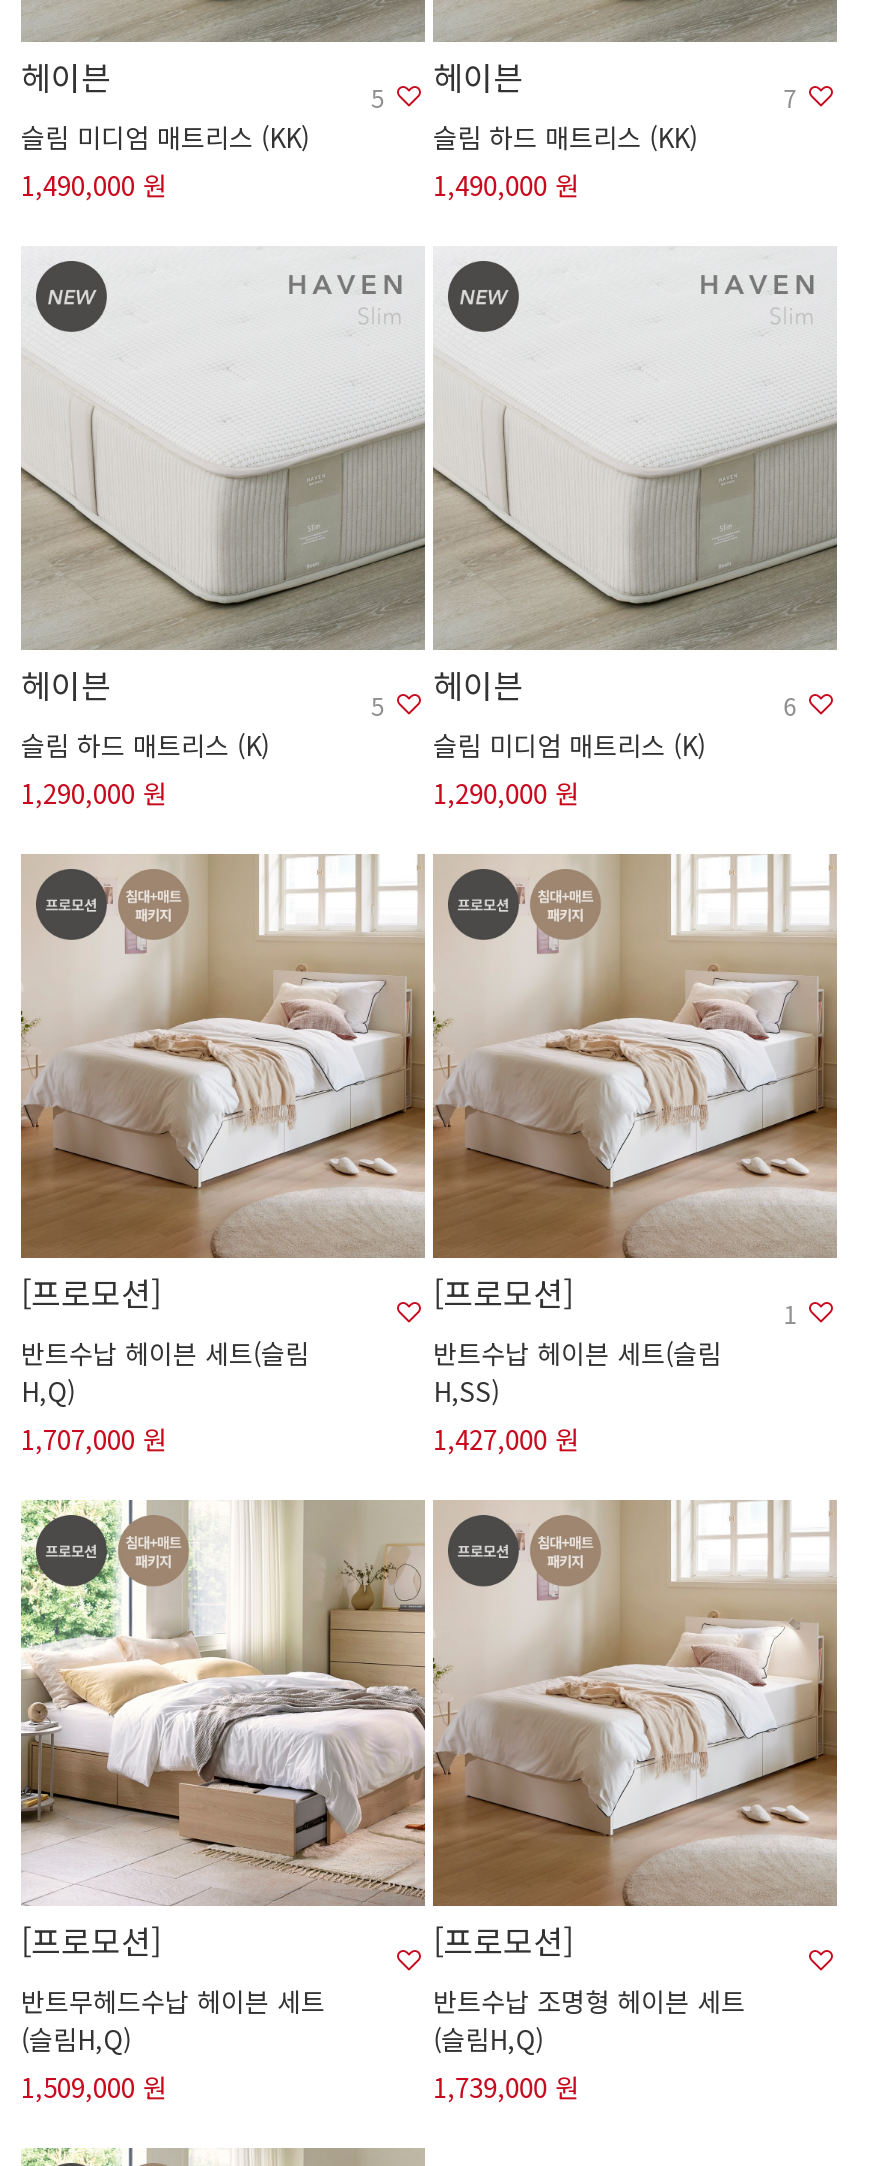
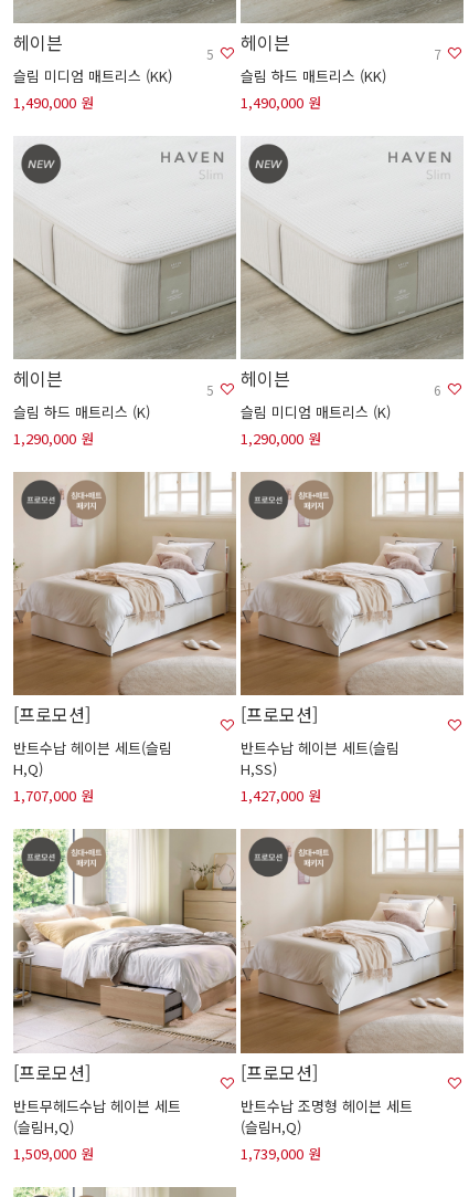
[783,1297,797,1331] 1 -> none

